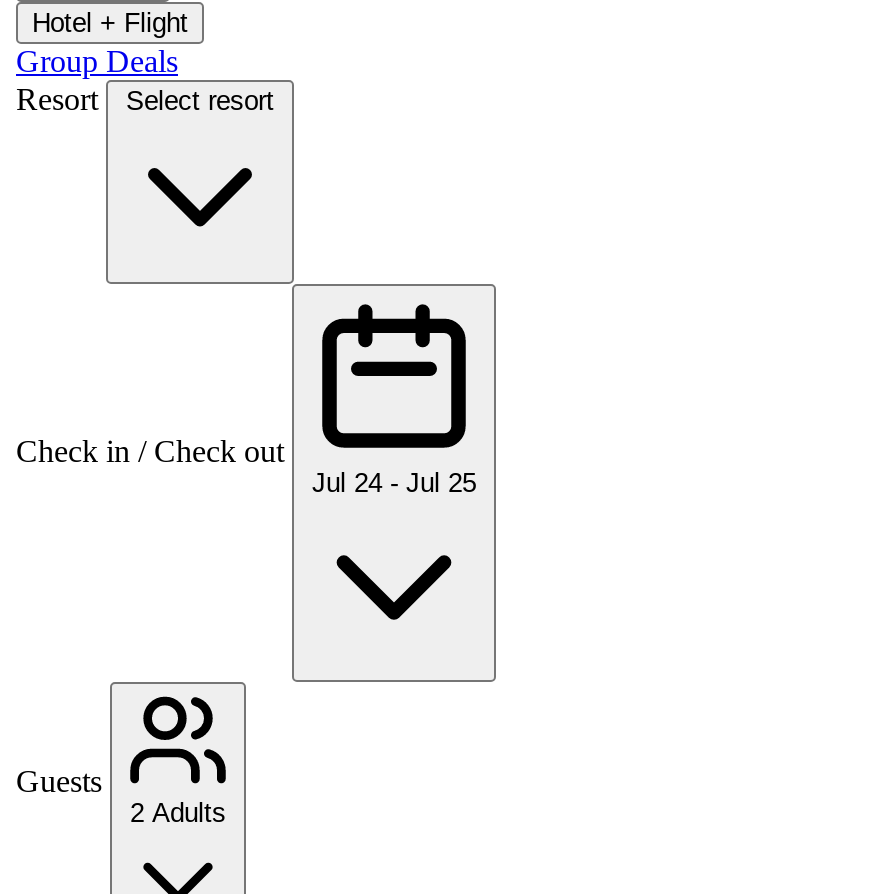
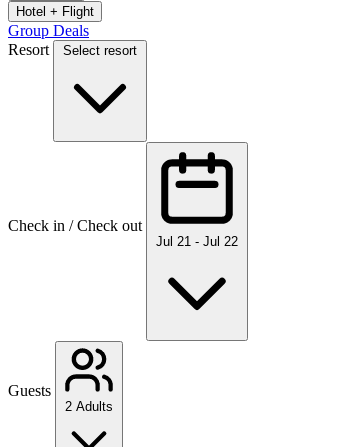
[312,468,476,498] Jul 24 - Jul 25 -> [156,234,238,249] Jul 21 - Jul 22

